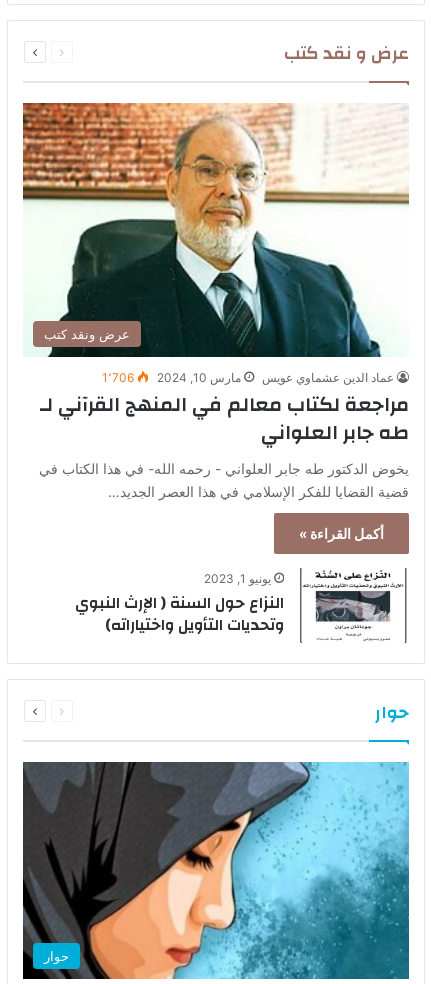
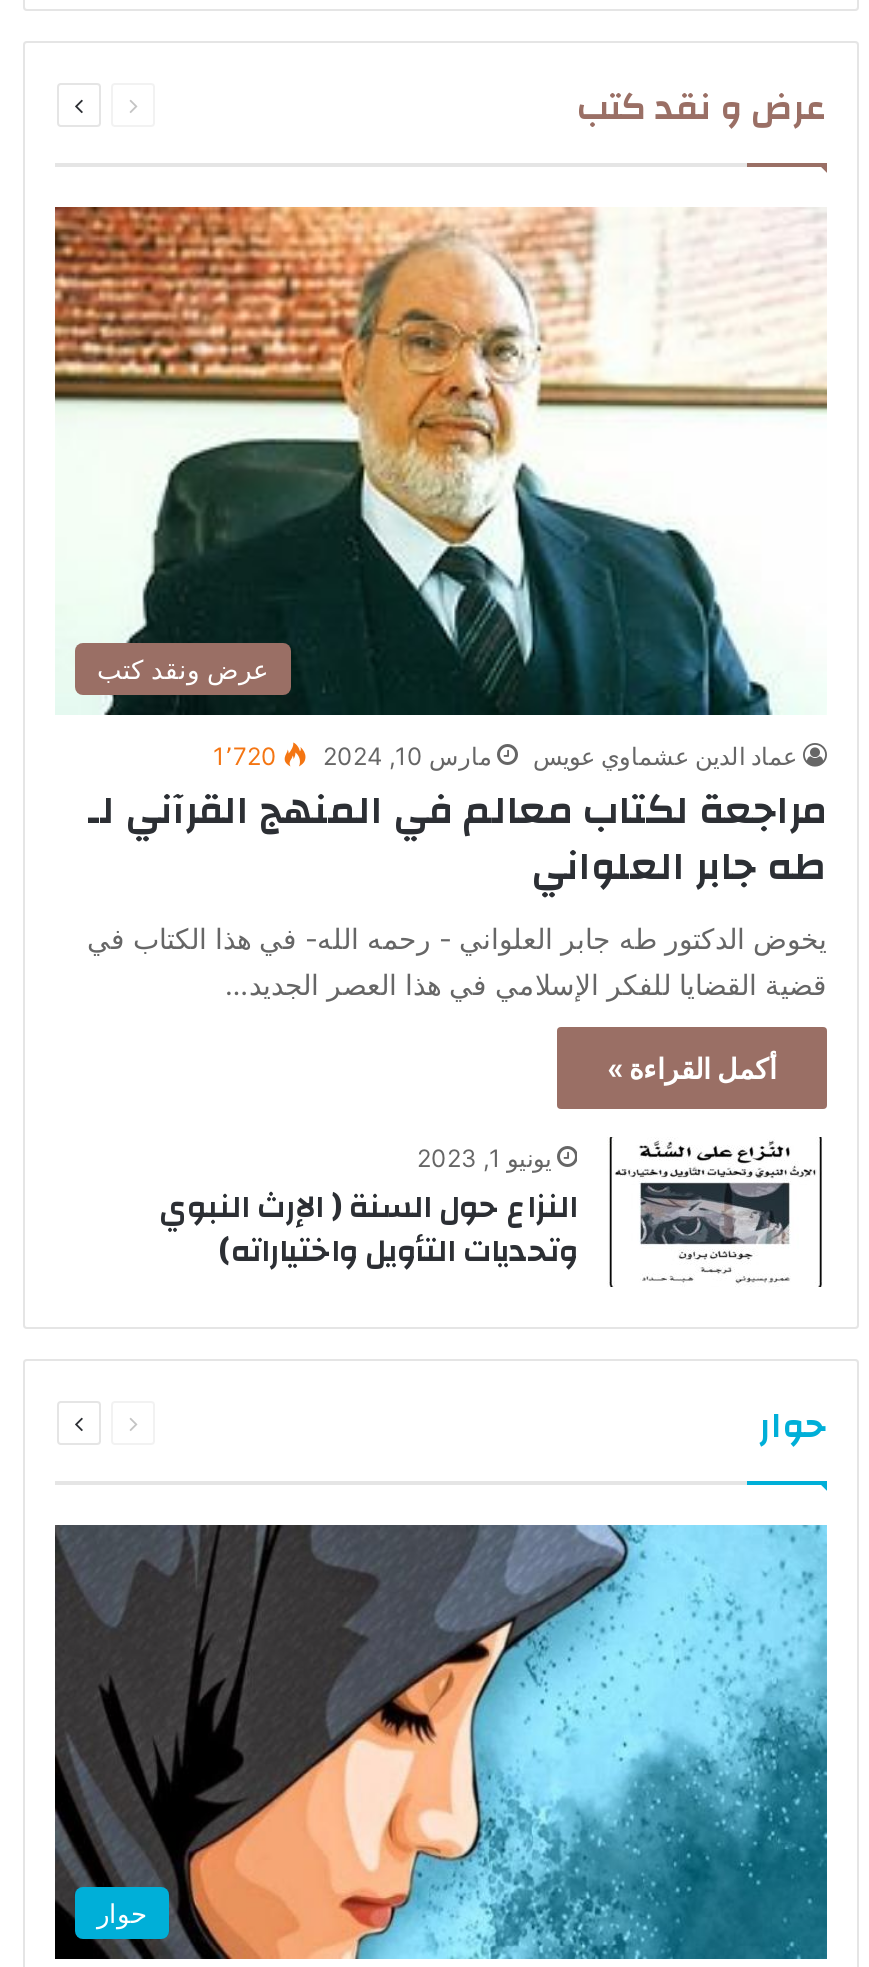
[102,370,134,385] 1٬706 -> [213,740,277,770] 1٬720

